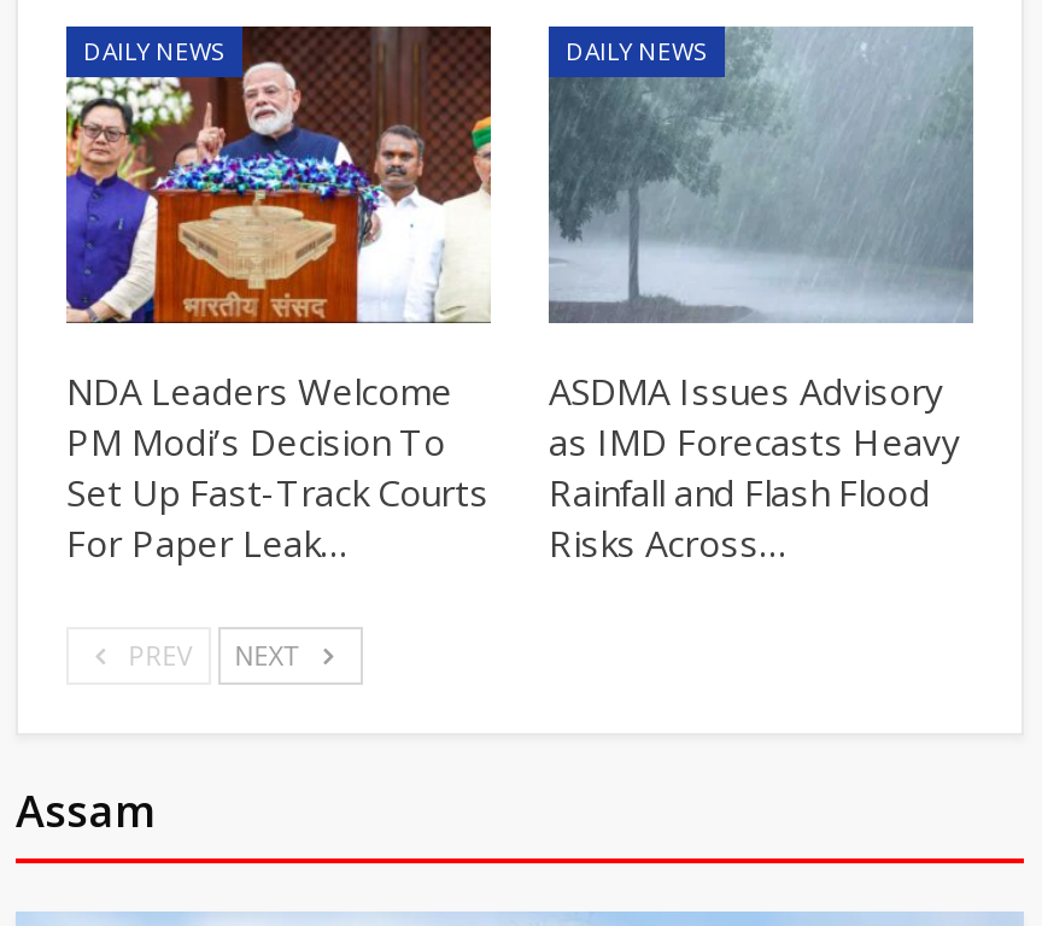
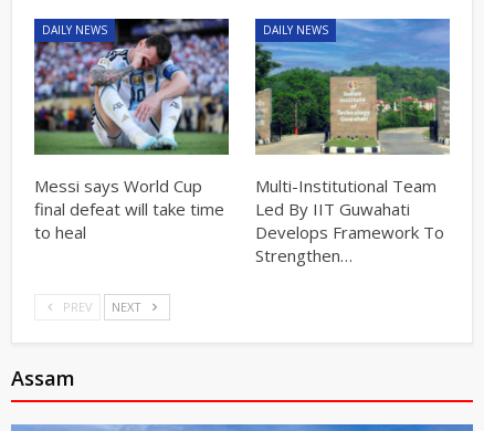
[64,24,493,566] [image] | NDA Leaders Welcome | PM Modi’s Decision To | Set Up Fast-Track Courts | For Paper Leak… -> [33,18,230,243] [image] | Messi says World Cup | final defeat will take time | to heal
[546,27,973,566] [image] | ASDMA Issues Advisory | as IMD Forecasts Heavy | Rainfall and Flash Flood | Risks Across… -> [255,19,450,266] [image] | Multi-Institutional Team | Led By IIT Guwahati | Develops Framework To | Strengthen…

